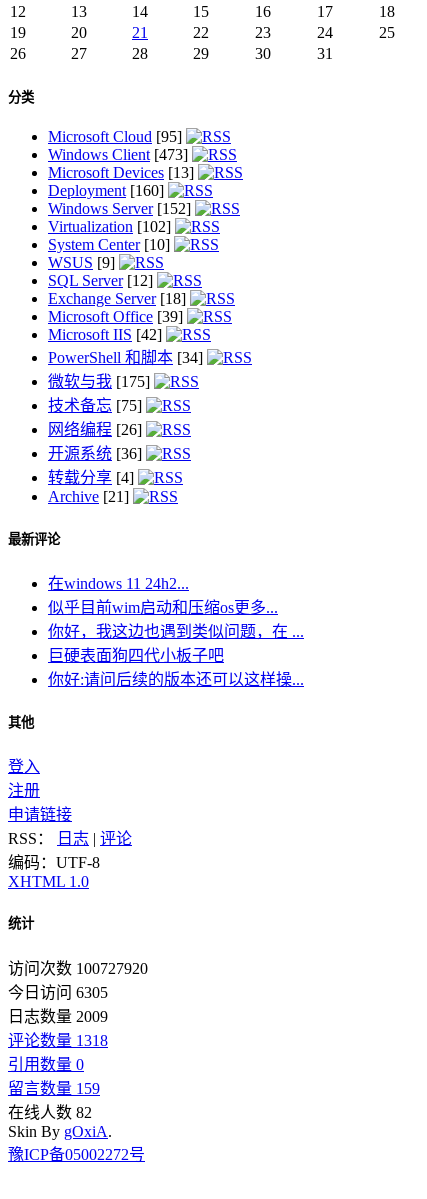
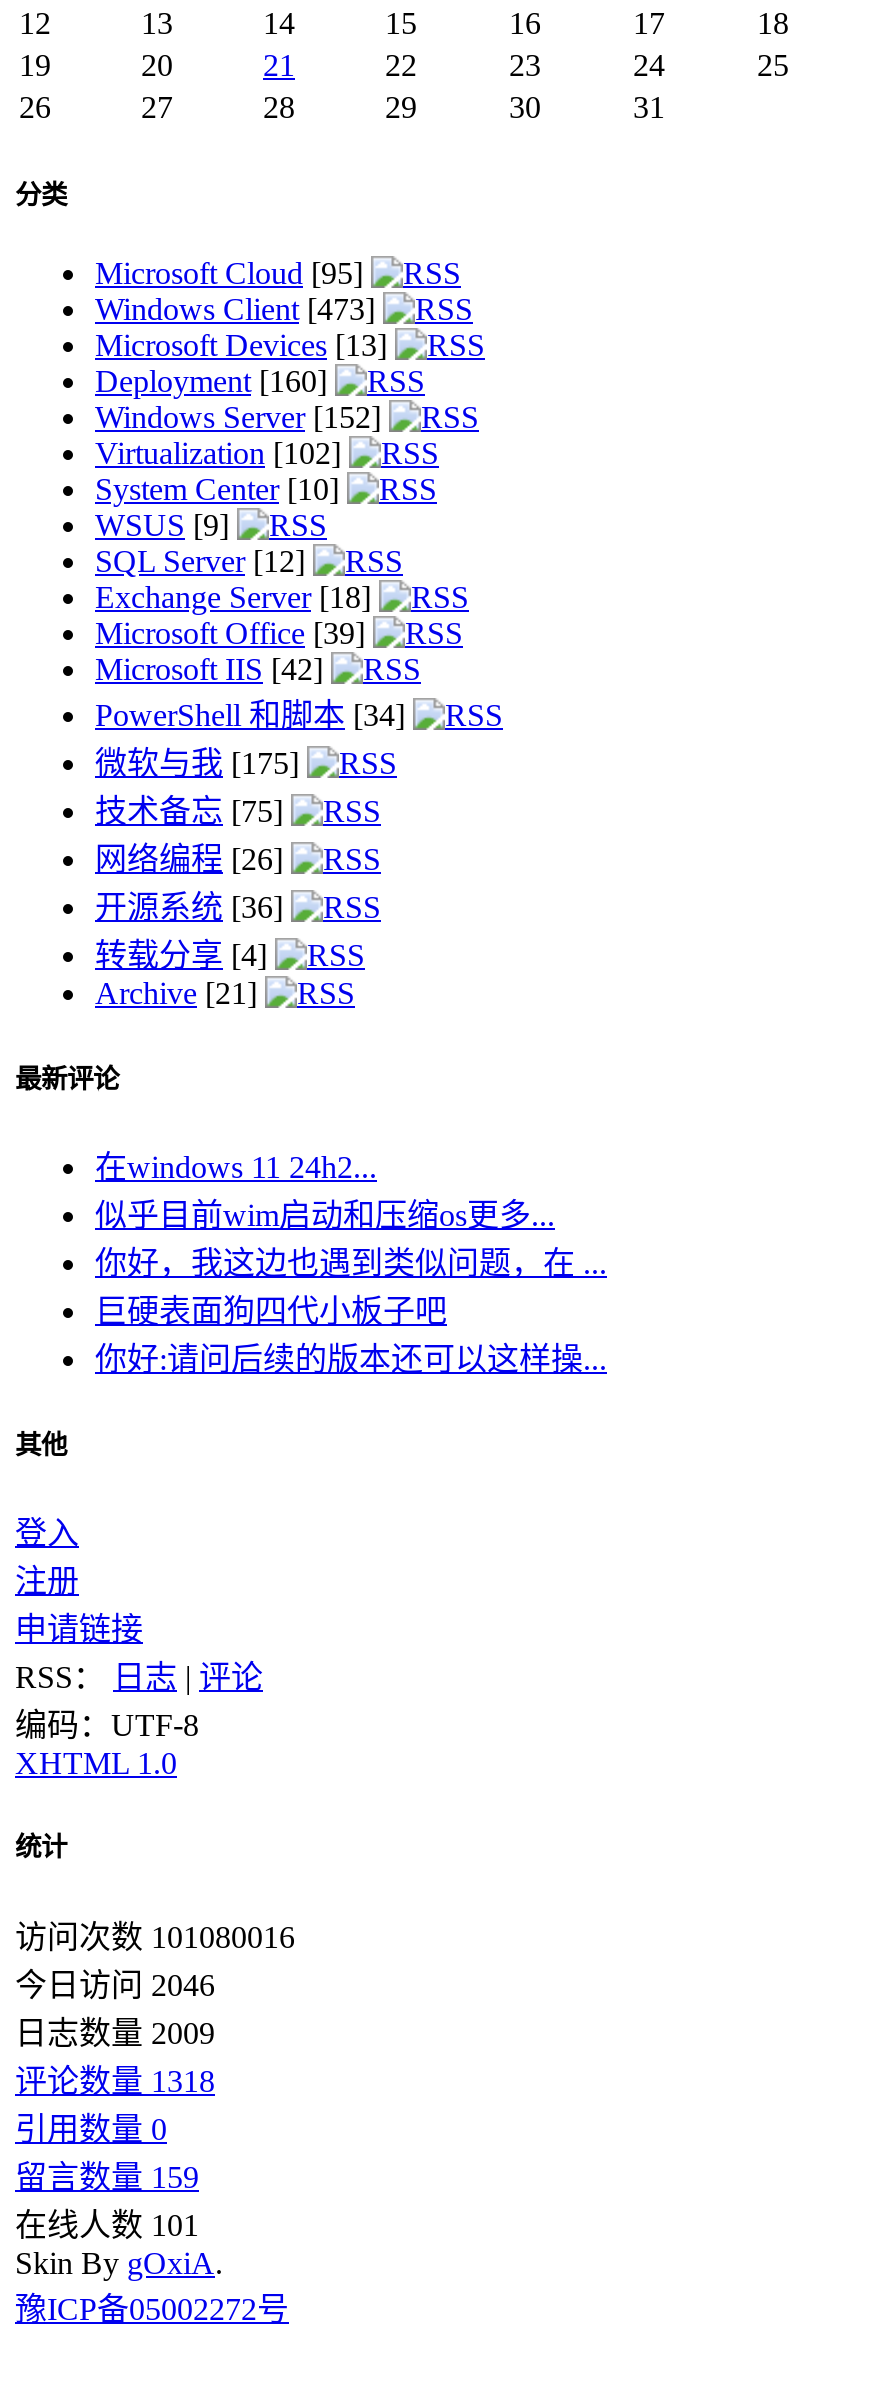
[8,959,148,976] 访问次数 100727920 -> [15,1919,295,1953] 访问次数 101080016
[8,983,108,1000] 今日访问 6305 -> [15,1967,215,2001] 今日访问 2046
[8,1103,92,1120] 在线人数 82 -> [15,2207,199,2241] 在线人数 101

